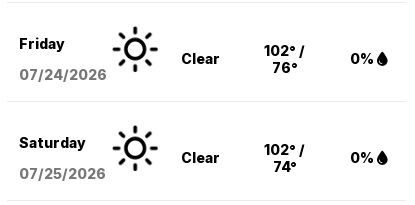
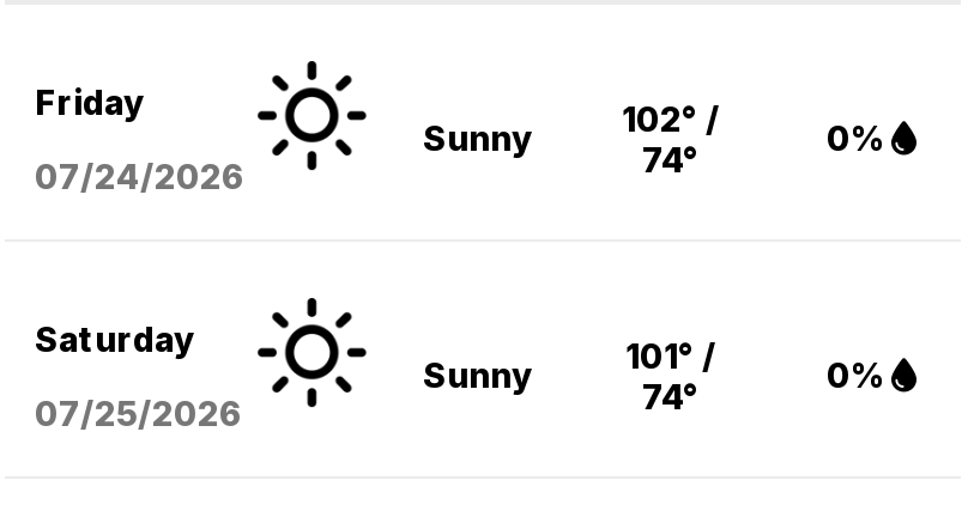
[181,50,220,67] Clear -> [423,118,533,159] Sunny
[272,59,298,76] 76° -> [642,140,700,181] 74°
[181,141,305,166] Clear | 102° / -> [423,336,716,396] Sunny | 101° /

